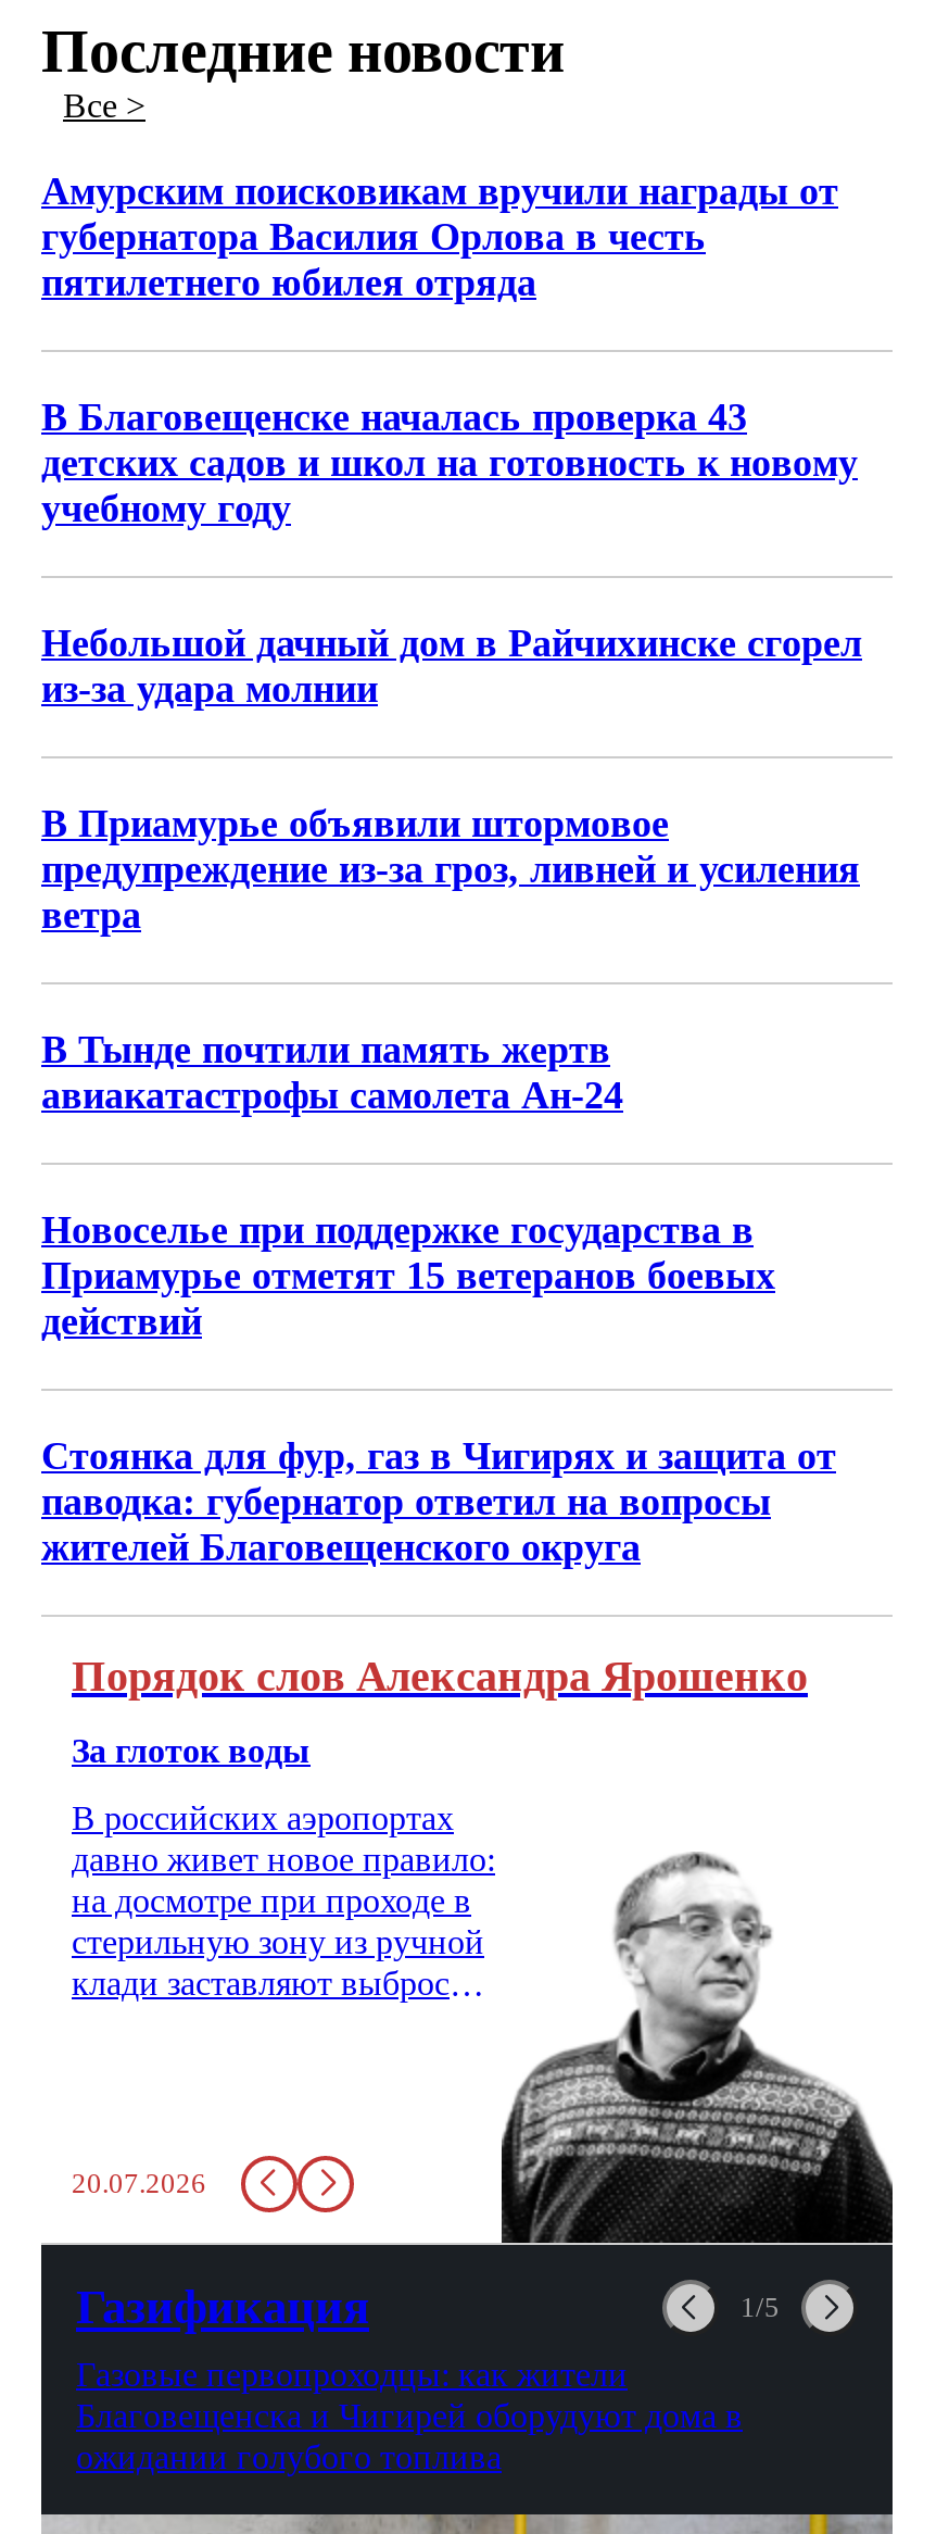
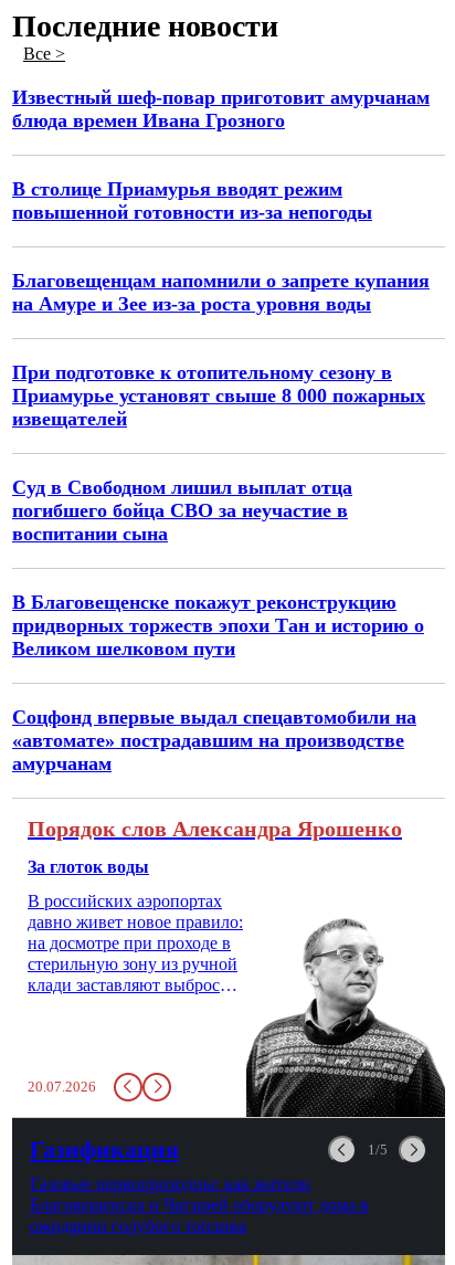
[41,170,838,305] Амурским поисковикам вручили награды от | губернатора Василия Орлова в честь | пятилетнего юбилея отряда -> [12,87,430,132] Известный шеф-повар приготовит амурчанам | блюда времен Ивана Грозного
[41,396,858,531] В Благовещенске началась проверка 43 | детских садов и школ на готовность к новому | учебному году -> [12,178,372,224] В столице Приамурья вводят режим | повышенной готовности из-за непогоды
[41,622,862,711] Небольшой дачный дом в Райчихинске сгорел | из-за удара молнии -> [12,270,430,315] Благовещенцам напомнили о запрете купания | на Амуре и Зее из-за роста уровня воды
[41,803,860,937] В Приамурье объявили штормовое | предупреждение из-за гроз, ливней и усиления | ветра -> [12,362,425,430] При подготовке к отопительному сезону в | Приамурье установят свыше 8 000 пожарных | извещателей
[41,1029,623,1118] В Тынде почтили память жертв | авиакатастрофы самолета Ан-24 -> [12,477,352,545] Суд в Свободном лишил выплат отца | погибшего бойца СВО за неучастие в | воспитании сына
[41,1209,775,1344] Новоселье при поддержке государства в | Приамурье отметят 15 ветеранов боевых | действий -> [12,591,424,660] В Благовещенске покажут реконструкцию | придворных торжеств эпохи Тан и историю о | Великом шелковом пути
[41,1435,836,1570] Стоянка для фур, газ в Чигирях и защита от | паводка: губернатор ответил на вопросы | жителей Благовещенского округа -> [12,706,416,775] Соцфонд впервые выдал спецавтомобили на | «автомате» пострадавшим на производстве | амурчанам

